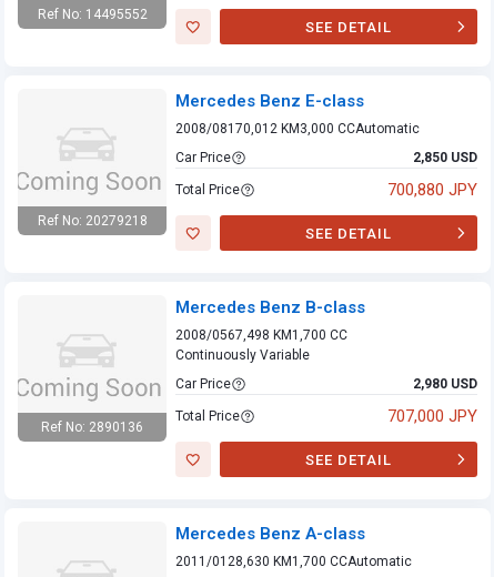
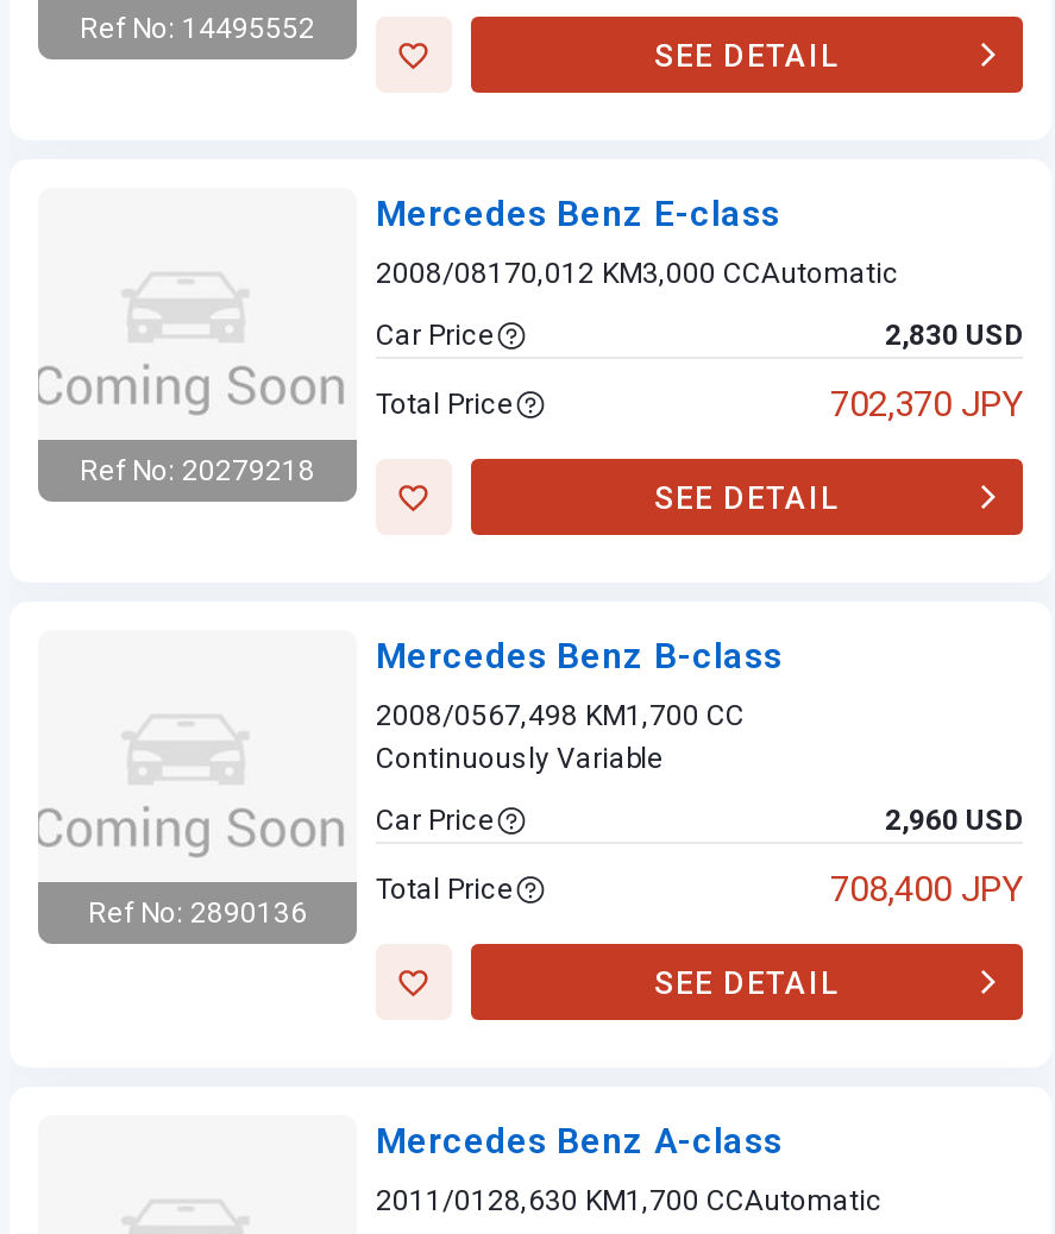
[413,150,477,165] 2,850 USD -> [885,319,1023,352] 2,830 USD
[387,180,477,200] 700,880 JPY -> [830,383,1023,426] 702,370 JPY
[413,376,477,392] 2,980 USD -> [885,804,1023,837] 2,960 USD
[387,406,477,426] 707,000 JPY -> [830,868,1023,911] 708,400 JPY

